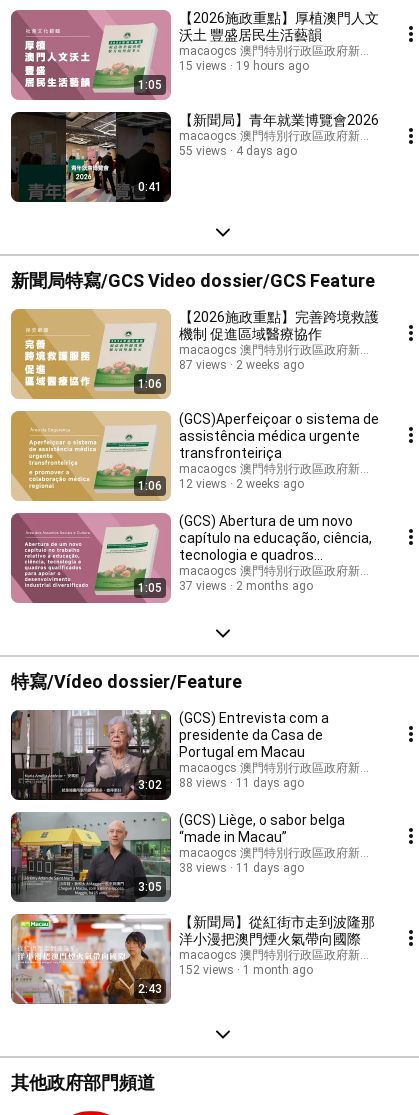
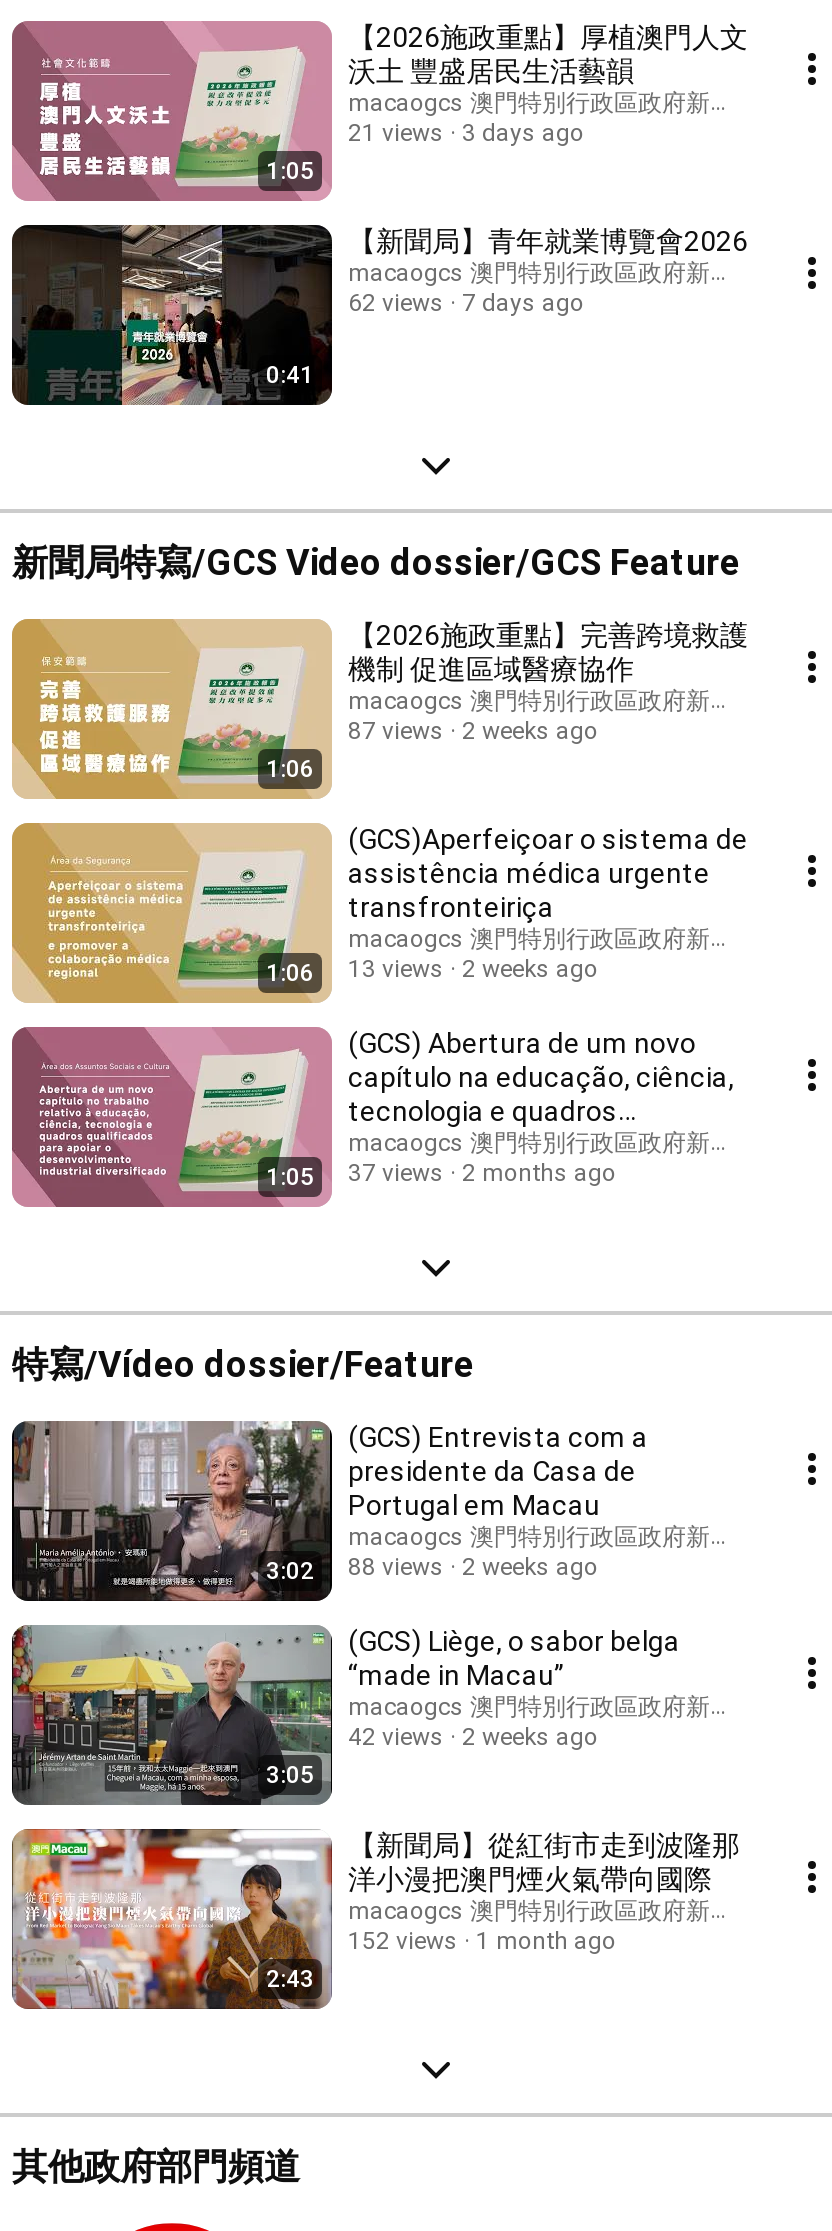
[179,58,227,72] 15 views -> [348,118,444,146] 21 views
[236,58,309,72] 19 hours ago -> [462,118,584,146] 3 days ago
[179,143,227,157] 55 views -> [348,288,444,316] 62 views
[236,143,297,157] 4 days ago -> [462,288,584,316] 7 days ago
[138,476,304,492] 1:06 12 views 2 weeks ago -> [266,954,598,986] 1:06 13 views 2 weeks ago
[138,775,304,791] 3:02 88 views 11 days ago -> [266,1552,598,1584] 3:02 88 views 2 weeks ago
[179,860,227,874] 38 views -> [348,1722,444,1750] 42 views
[236,860,304,874] 11 days ago -> [462,1722,598,1750] 2 weeks ago

